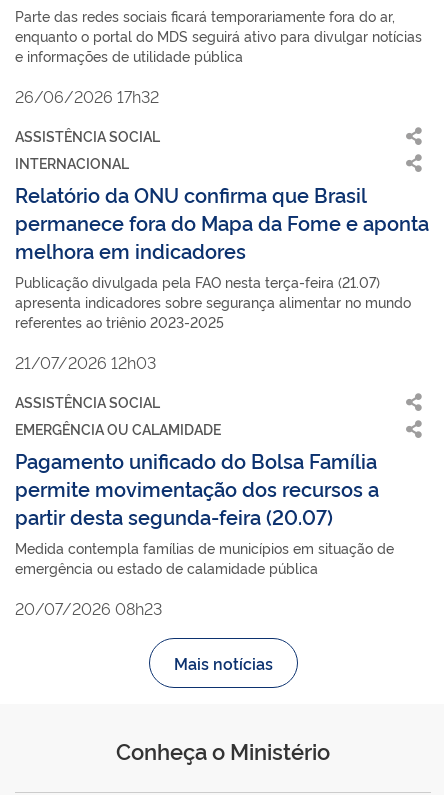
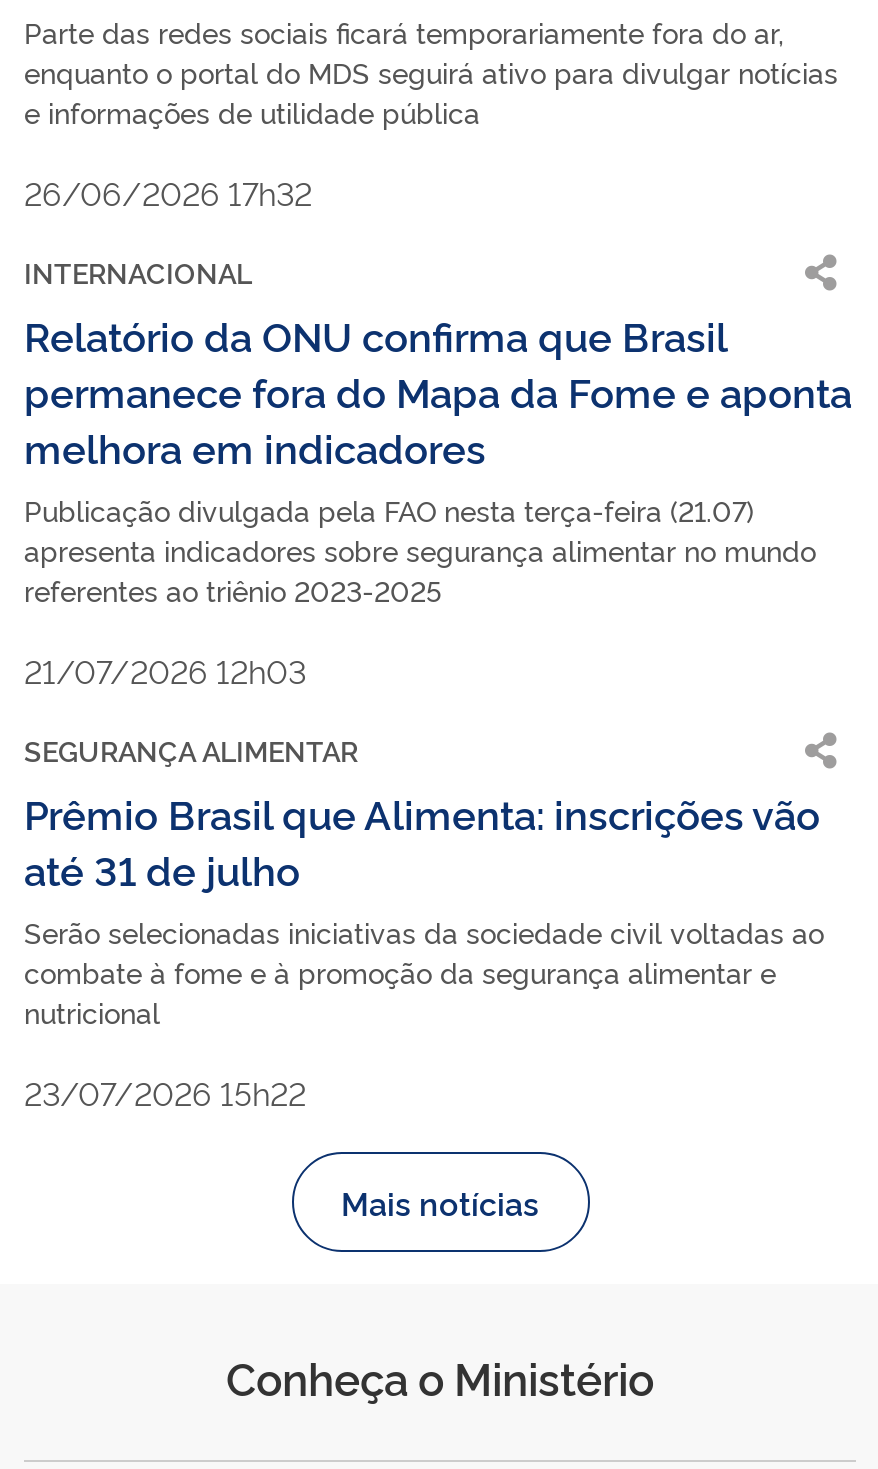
[15,126,160,145] ASSISTÊNCIA SOCIAL -> none
[15,392,394,577] ASSISTÊNCIA SOCIAL | EMERGÊNCIA OU CALAMIDADE | Pagamento unificado do Bolsa Família | permite movimentação dos recursos a | partir desta segunda-feira (20.07) | Medida contempla famílias de municípios em situação de | emergência ou estado de calamidade pública -> [24,729,824,1029] SEGURANÇA ALIMENTAR | Prêmio Brasil que Alimenta: inscrições vão | até 31 de julho | Serão selecionadas iniciativas da sociedade civil voltadas ao | combate à fome e à promoção da segurança alimentar e | nutricional
[15,597,162,619] 20/07/2026 08h23 -> [24,1069,306,1113] 23/07/2026 15h22

